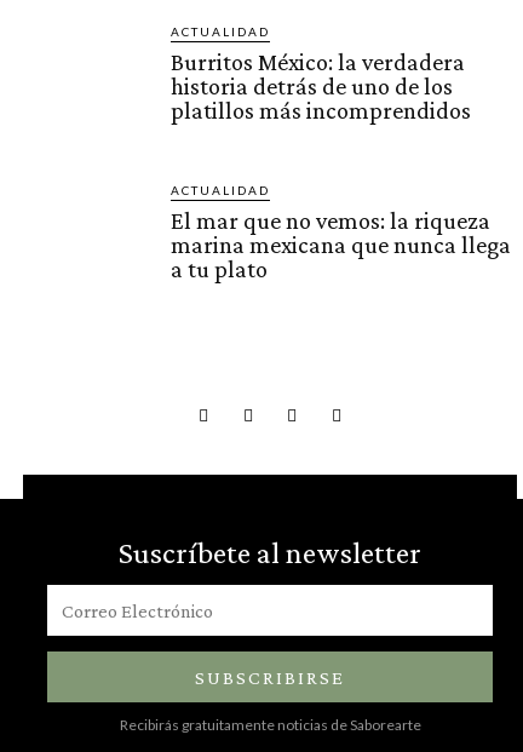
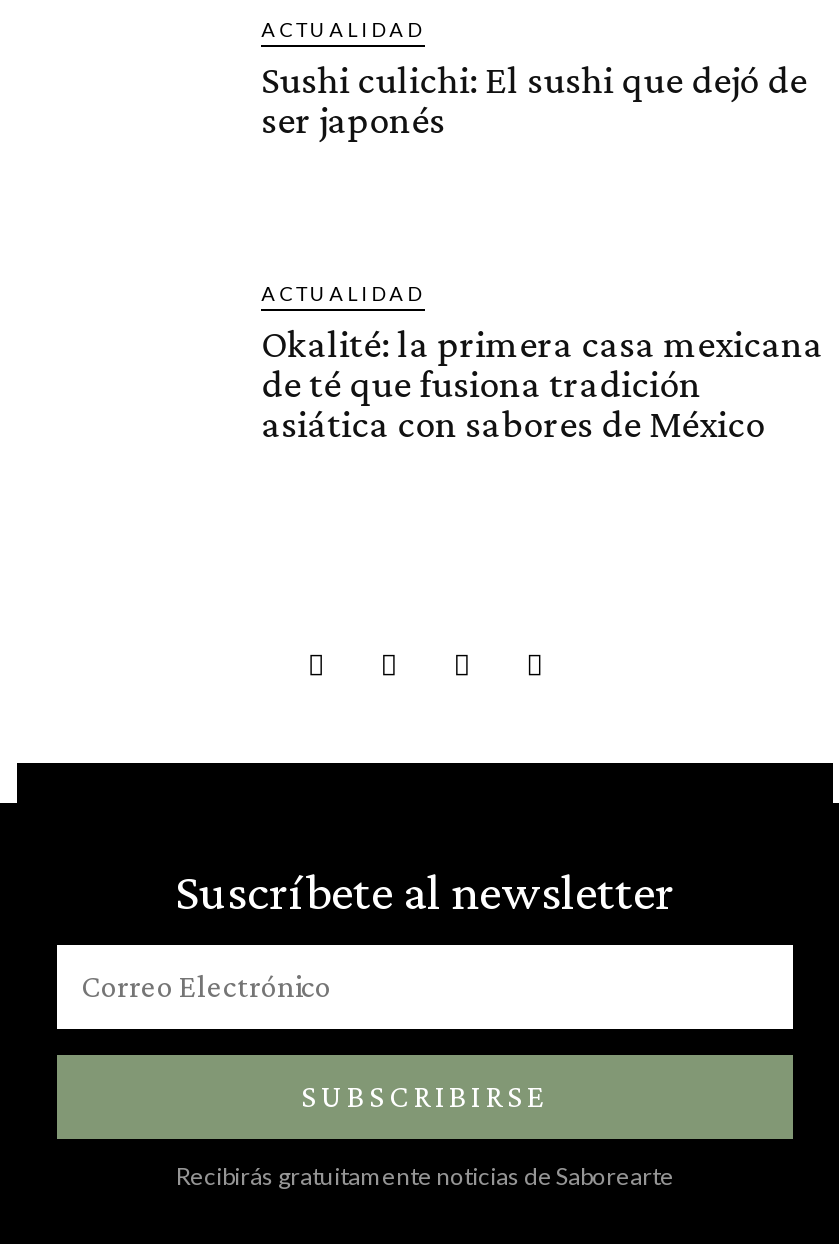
[171,48,471,123] Burritos México: la verdadera | historia detrás de uno de los | platillos más incomprendidos -> [261,58,807,142] Sushi culichi: El sushi que dejó de | ser japonés
[171,207,511,282] El mar que no vemos: la riqueza | marina mexicana que nunca llega | a tu plato -> [261,320,823,444] Okalité: la primera casa mexicana | de té que fusiona tradición | asiática con sabores de México

